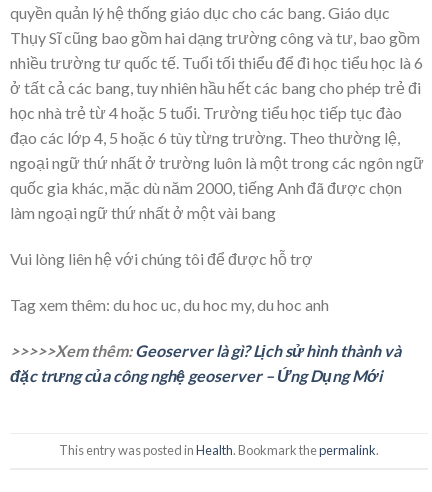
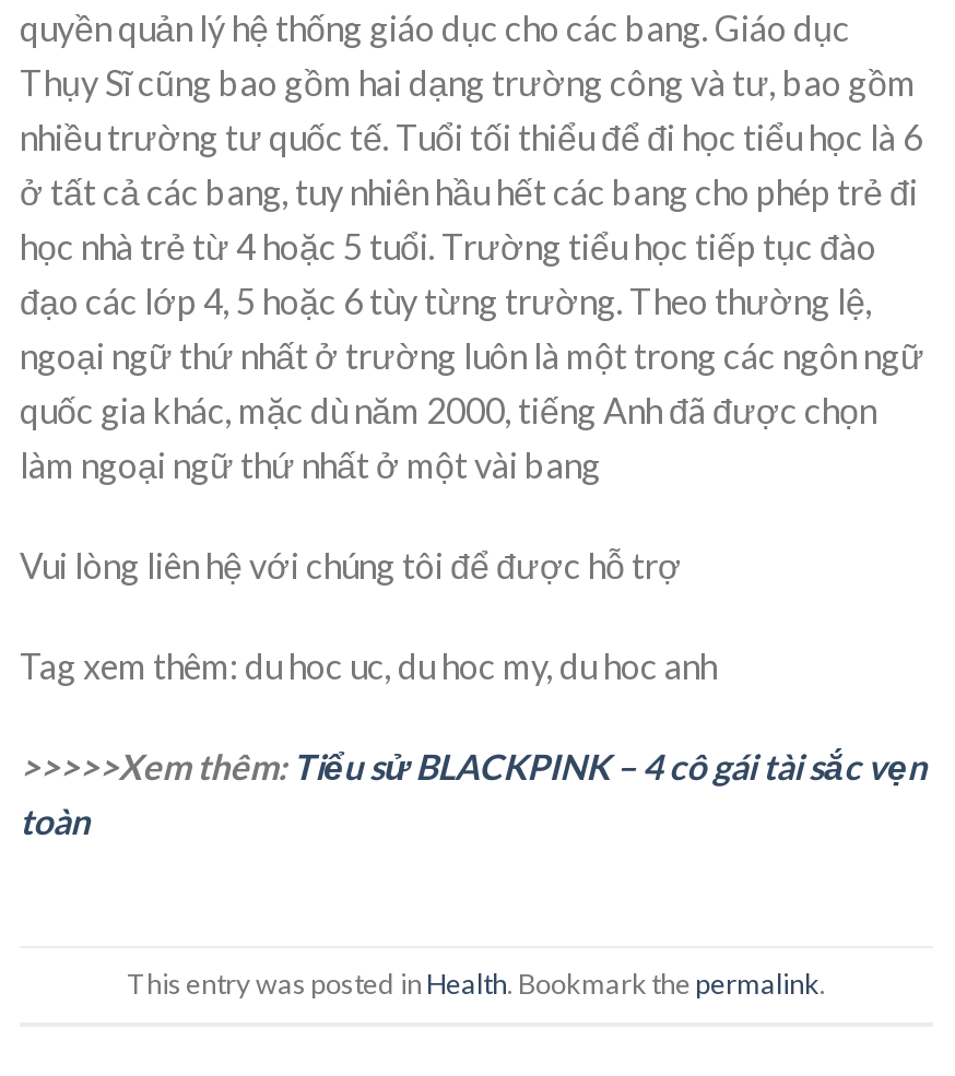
[10,341,401,385] >>>>>Xem thêm: Geoserver là gì? Lịch sử hình thành và | đặc trưng của công nghệ geoserver – Ứng Dụng Mới -> [20,744,927,840] >>>>>Xem thêm: Tiểu sử BLACKPINK – 4 cô gái tài sắc vẹn | toàn

